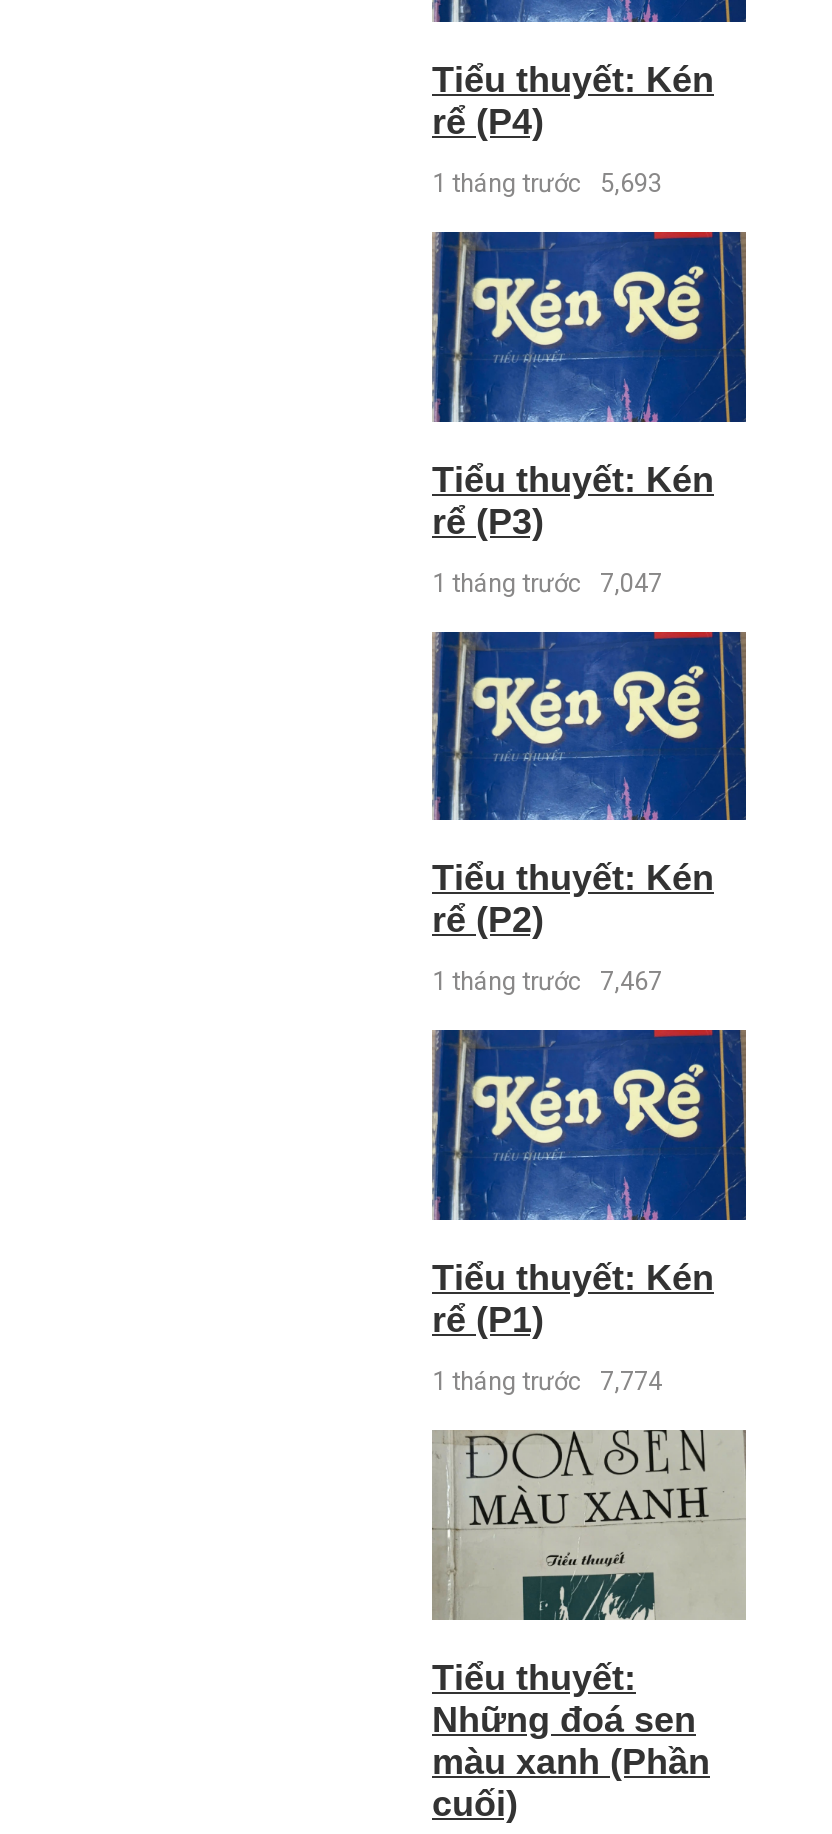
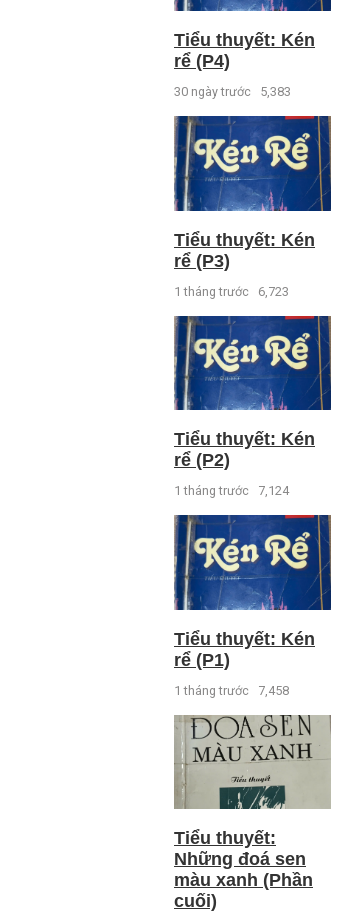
[432,168,662,198] 1 tháng trước 5,693 -> [174,84,291,99] 30 ngày trước 5,383
[432,568,662,598] 1 tháng trước 7,047 -> [174,284,289,299] 1 tháng trước 6,723
[432,967,662,997] 1 tháng trước 7,467 -> [174,483,289,498] 1 tháng trước 7,124
[432,1366,662,1396] 1 tháng trước 7,774 -> [174,683,289,698] 1 tháng trước 7,458

